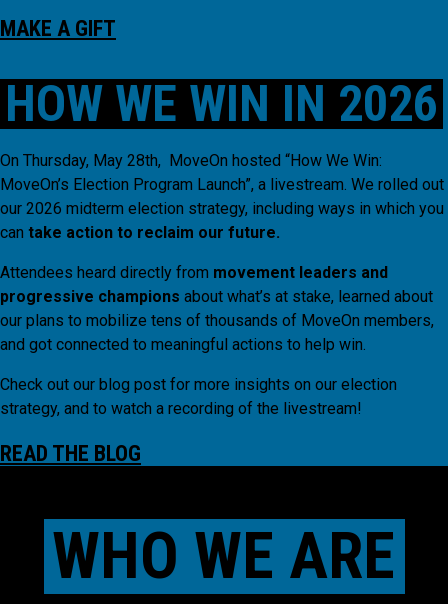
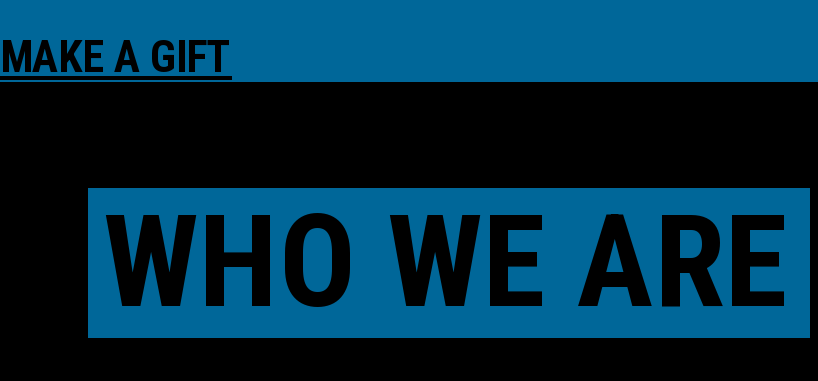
[0,75,444,466] HOW WE WIN IN 2026 | On Thursday, May 28th, MoveOn hosted “How We Win: | MoveOn’s Election Program Launch”, a livestream. We rolled out | our 2026 midterm election strategy, including ways in which you | can take action to reclaim our future. | Attendees heard directly from movement leaders and | progressive champions about what’s at stake, learned about | our plans to mobilize tens of thousands of MoveOn members, | and got connected to meaningful actions to help win. | Check out our blog post for more insights on our election | strategy, and to watch a recording of the livestream! | READ THE BLOG -> none

